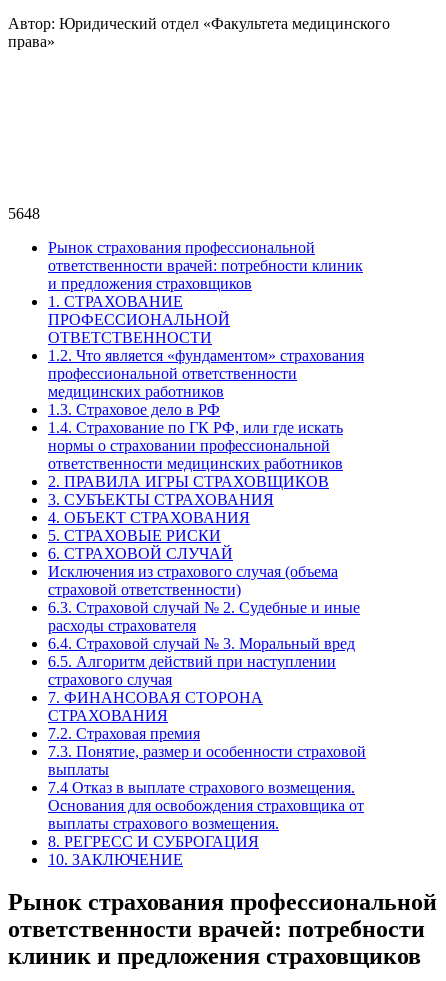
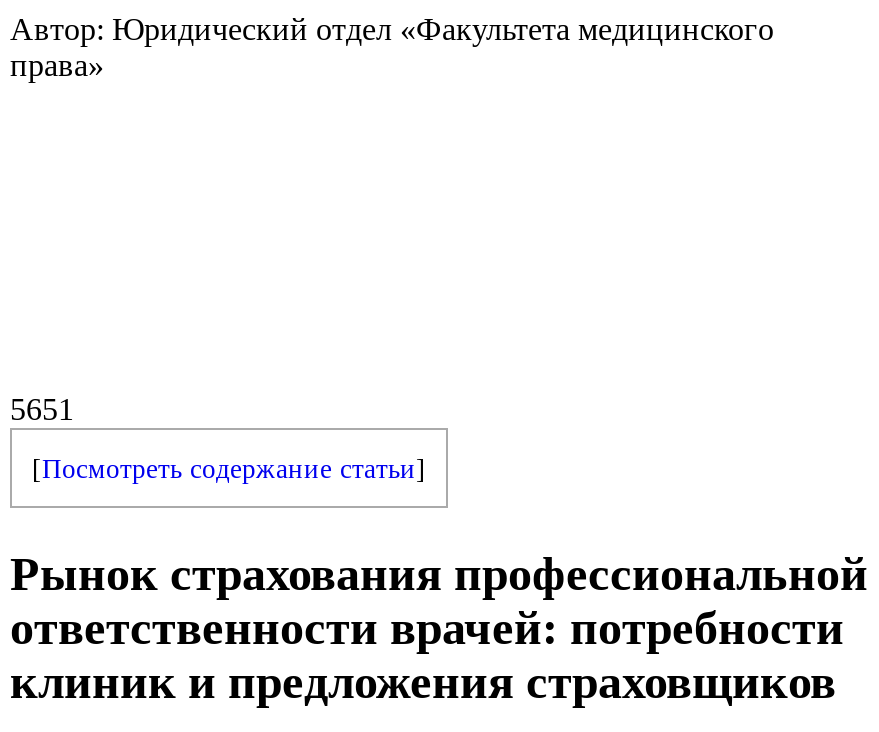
[8,205,40,222] 5648 -> [10,391,74,425] 5651
[48,239,366,868] Рынок страхования профессиональной | ответственности врачей: потребности клиник | и предложения страховщиков | 1. СТРАХОВАНИЕ | ПРОФЕССИОНАЛЬНОЙ | ОТВЕТСТВЕННОСТИ | 1.2. Что является «фундаментом» страхования | профессиональной ответственности | медицинских работников | 1.3. Страховое дело в РФ | 1.4. Страхование по ГК РФ, или где искать | нормы о страховании профессиональной | ответственности медицинских работников | 2. ПРАВИЛА ИГРЫ СТРАХОВЩИКОВ | 3. СУБЪЕКТЫ СТРАХОВАНИЯ | 4. ОБЪЕКТ СТРАХОВАНИЯ | 5. СТРАХОВЫЕ РИСКИ | 6. СТРАХОВОЙ СЛУЧАЙ | Исключения из страхового случая (объема | страховой ответственности) | 6.3. Страховой случай № 2. Судебные и иные | расходы страхователя | 6.4. Страховой случай № 3. Моральный вред | 6.5. Алгоритм действий при наступлении | страхового случая | 7. ФИНАНСОВАЯ СТОРОНА | СТРАХОВАНИЯ | 7.2. Страховая премия | 7.3. Понятие, размер и особенности страховой | выплаты | 7.4 Отказ в выплате страхового возмещения. | Основания для освобождения страховщика от | выплаты страхового возмещения. | 8. РЕГРЕСС И СУБРОГАЦИЯ | 10. ЗАКЛЮЧЕНИЕ -> [32,453,426,483] [Посмотреть содержание статьи]

